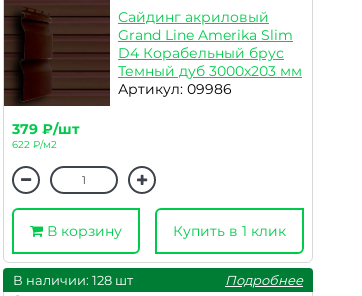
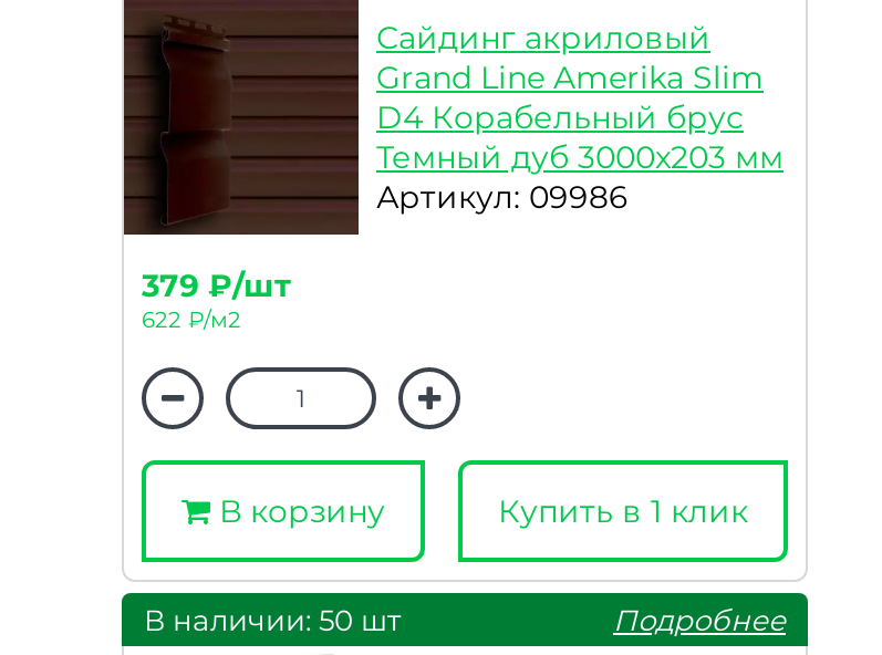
[13,272,133,288] В наличии: 128 шт -> [144,602,401,637] В наличии: 50 шт

